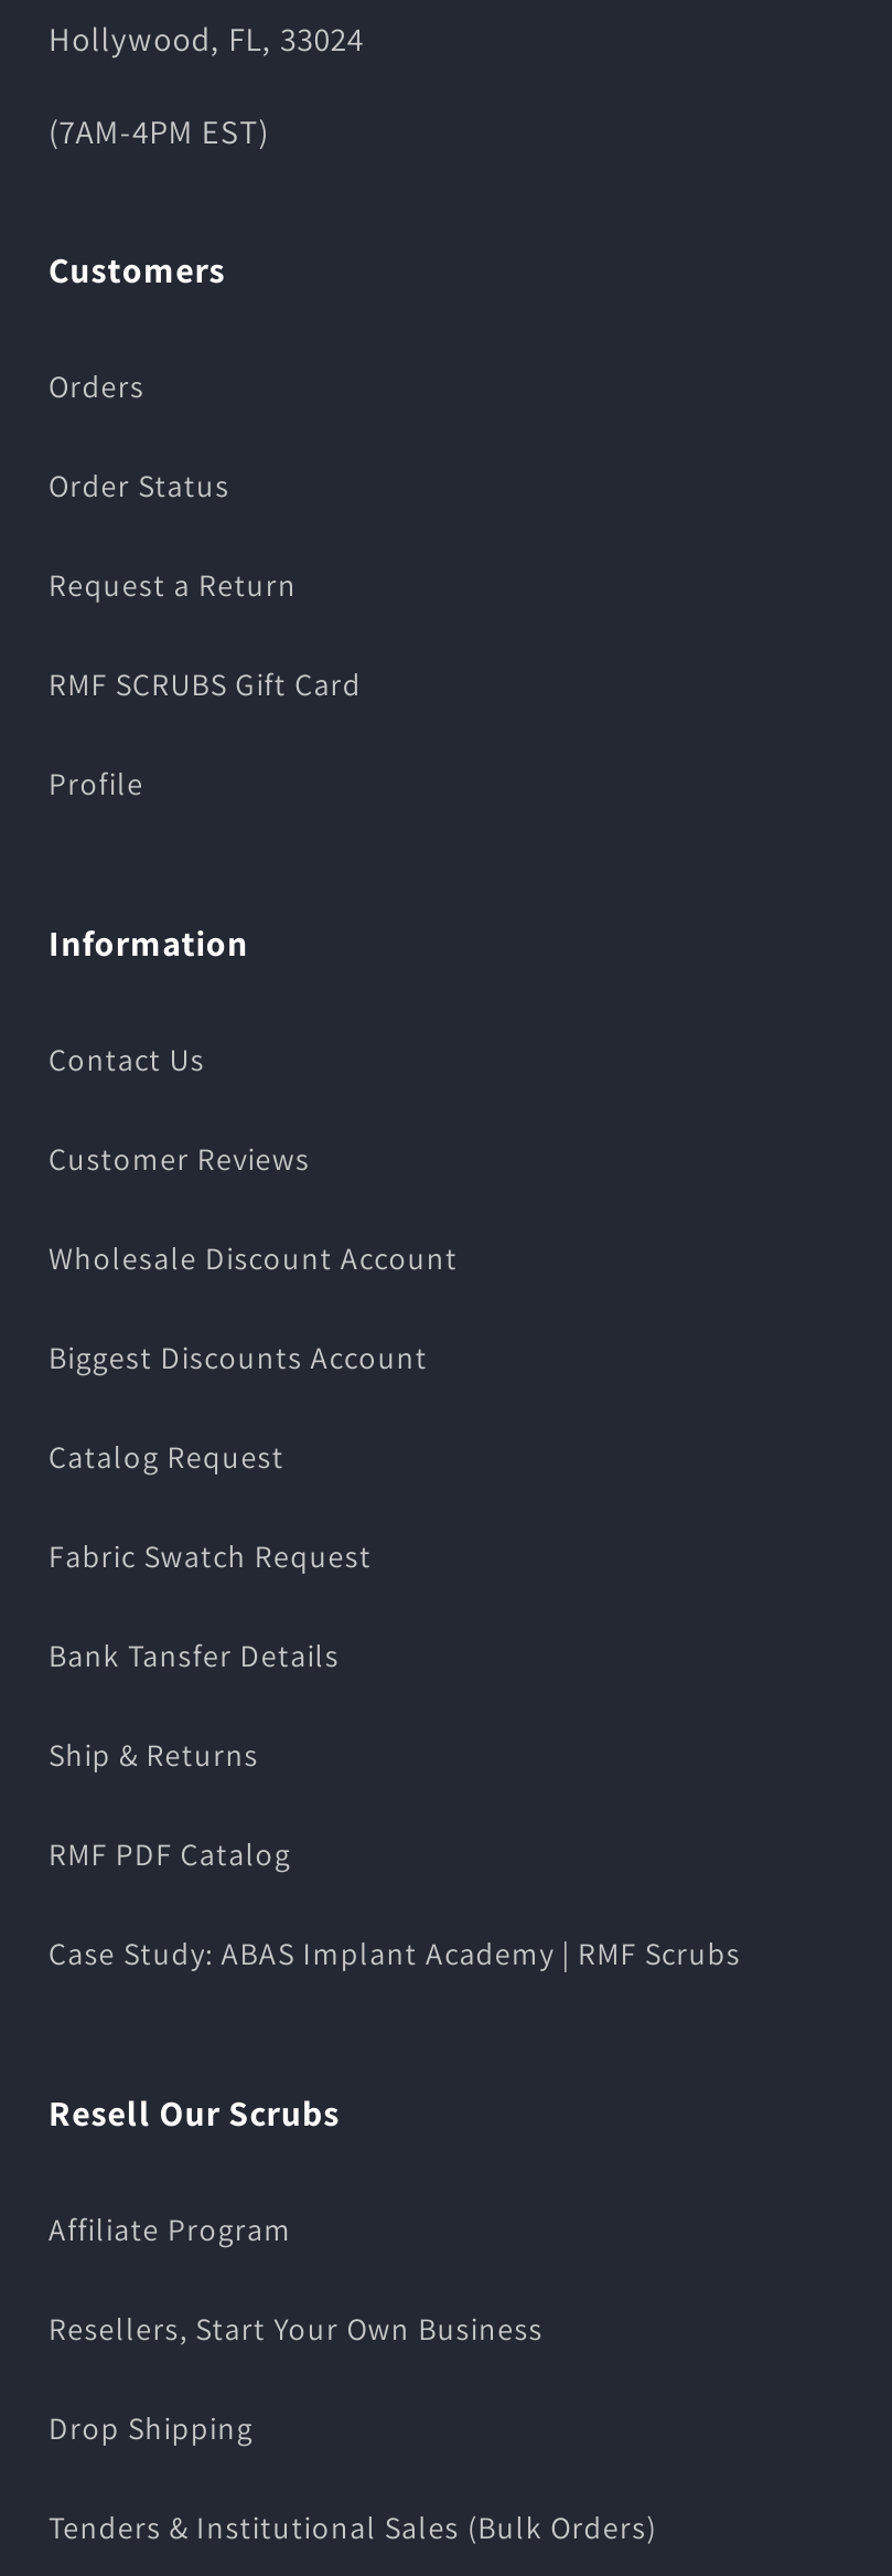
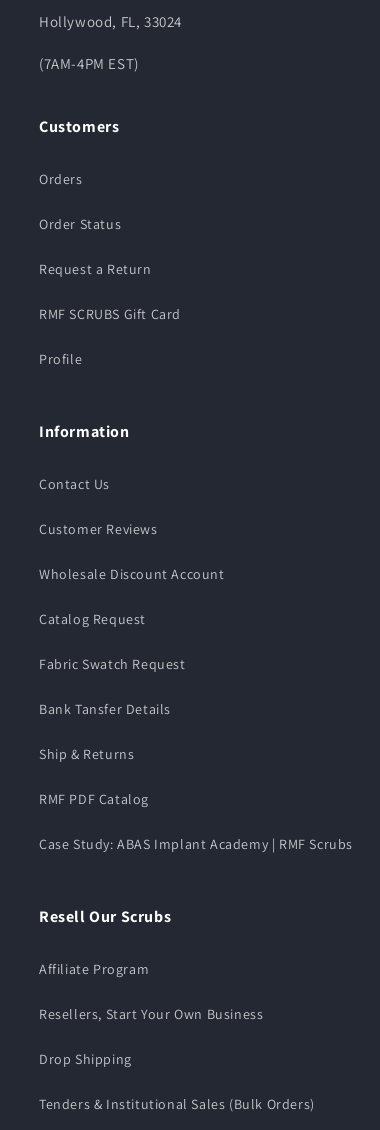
[49,1337,428,1377] Biggest Discounts Account -> none

